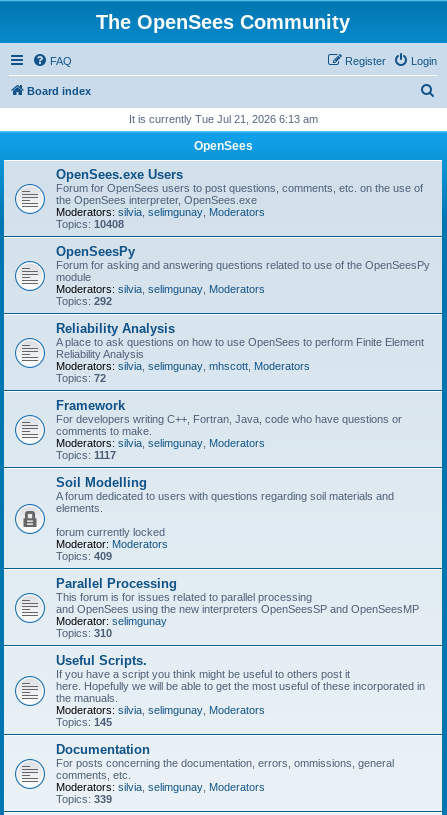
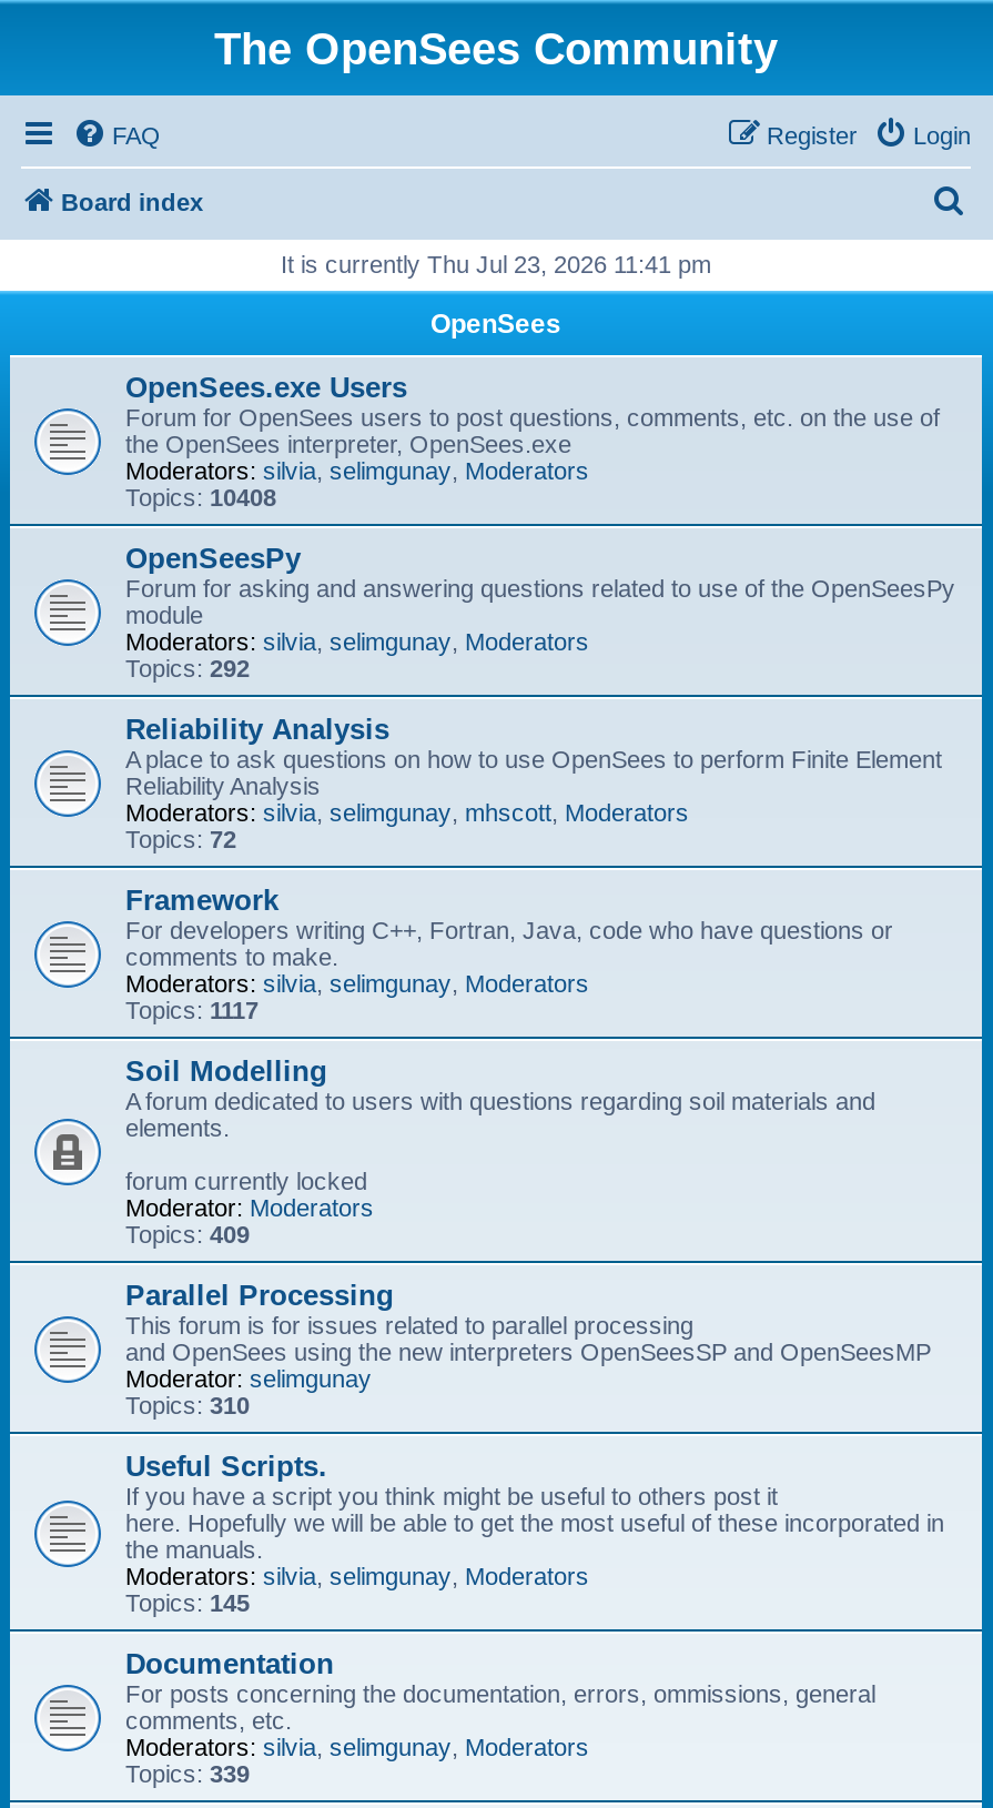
[128,113,317,125] It is currently Tue Jul 21, 2026 6:13 am -> [281,251,711,277] It is currently Thu Jul 23, 2026 11:41 pm

